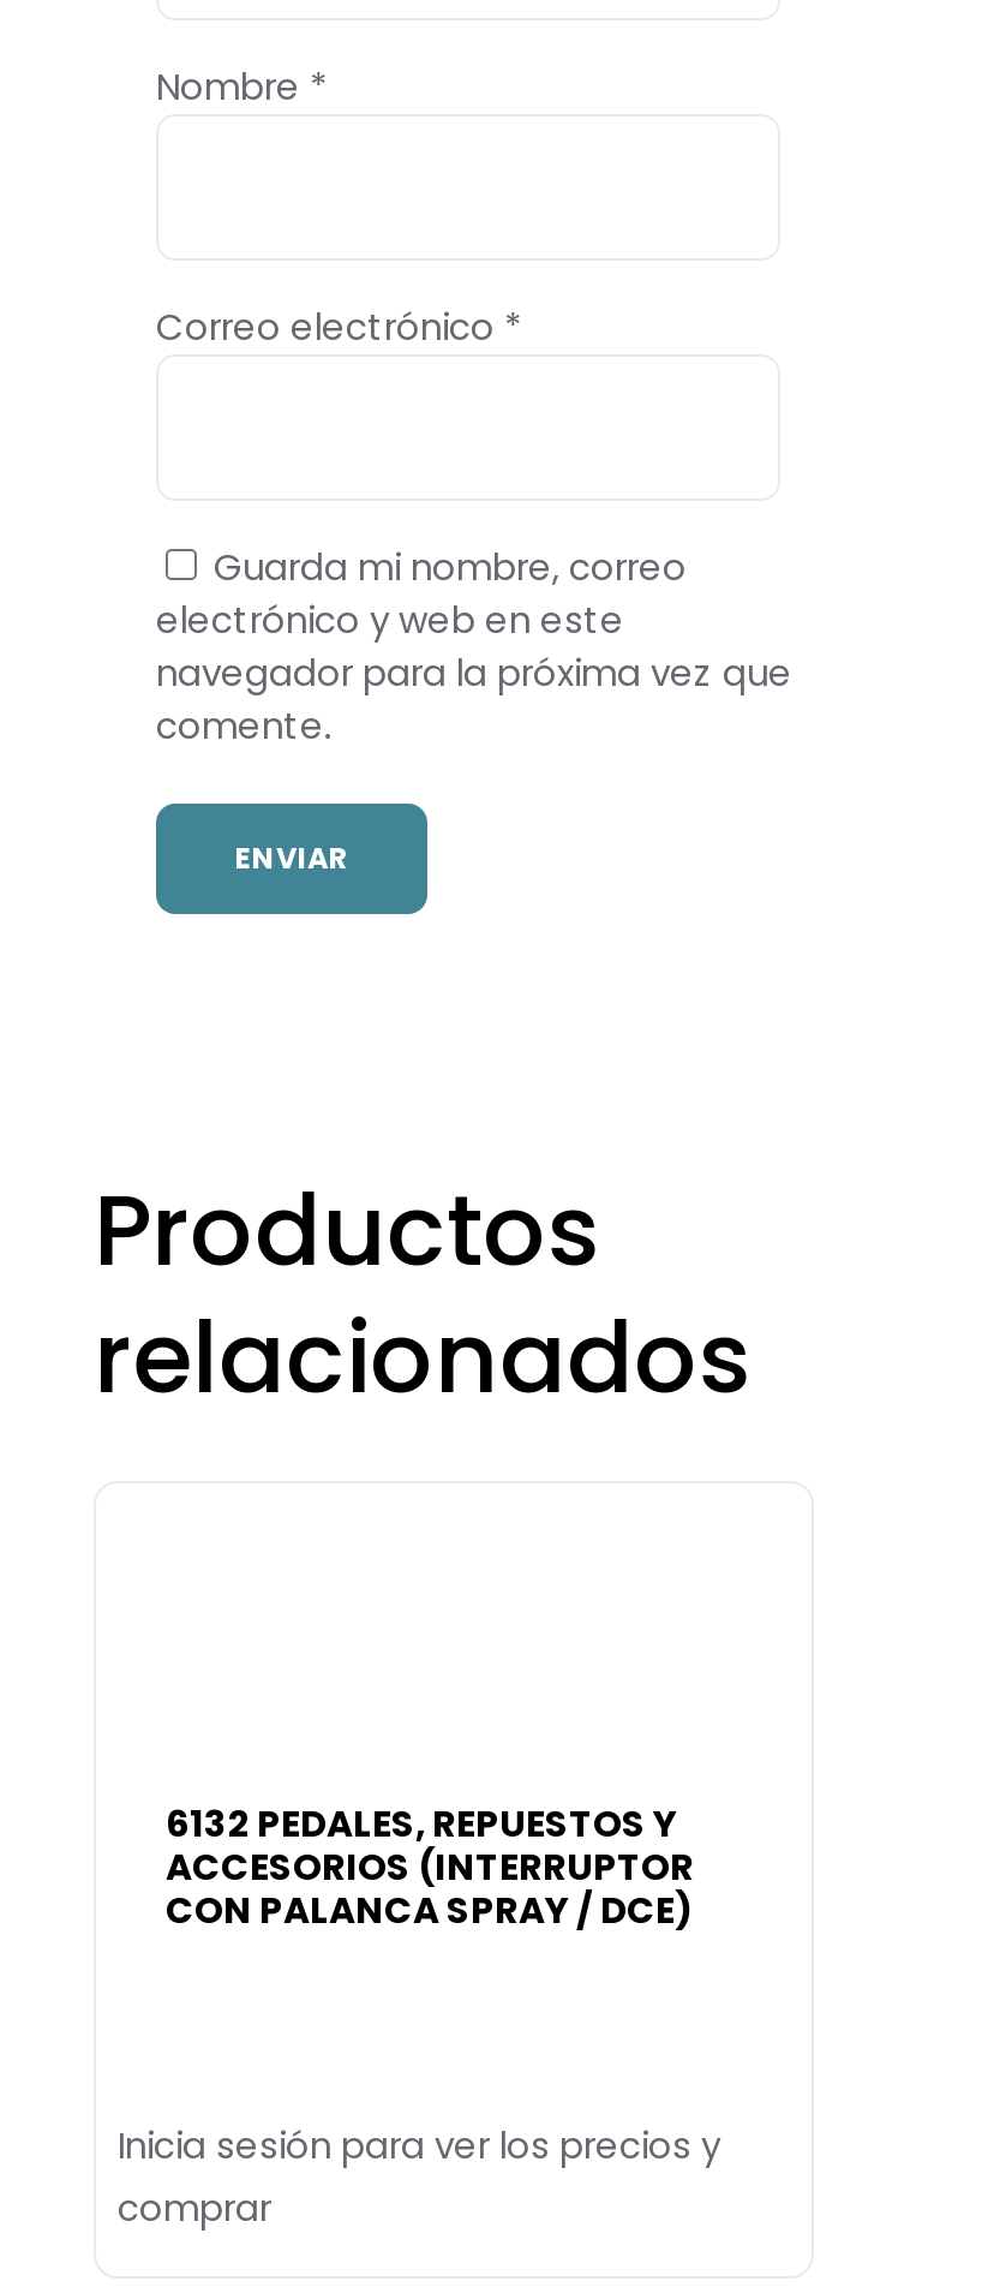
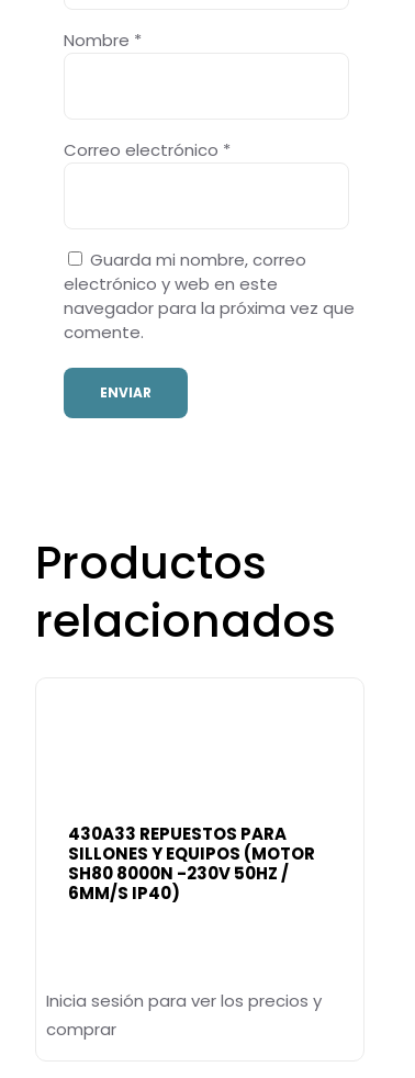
[166,1798,694,1935] 6132 PEDALES, REPUESTOS Y | ACCESORIOS (INTERRUPTOR | CON PALANCA SPRAY / DCE) -> [68,822,315,905] 430A33 REPUESTOS PARA | SILLONES Y EQUIPOS (MOTOR | SH80 8000N -230V 50HZ / | 6MM/S IP40)

